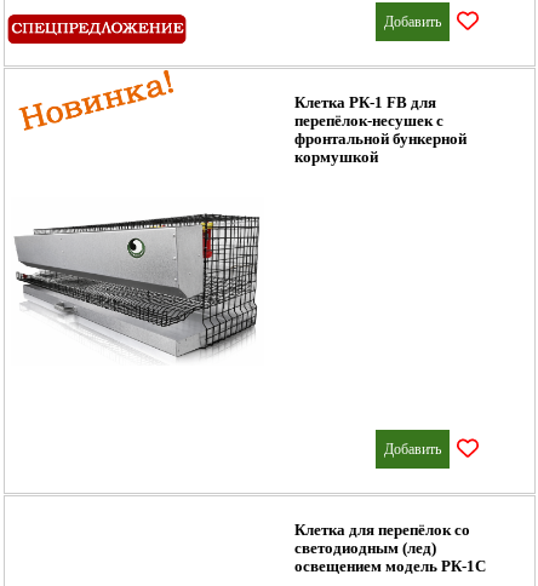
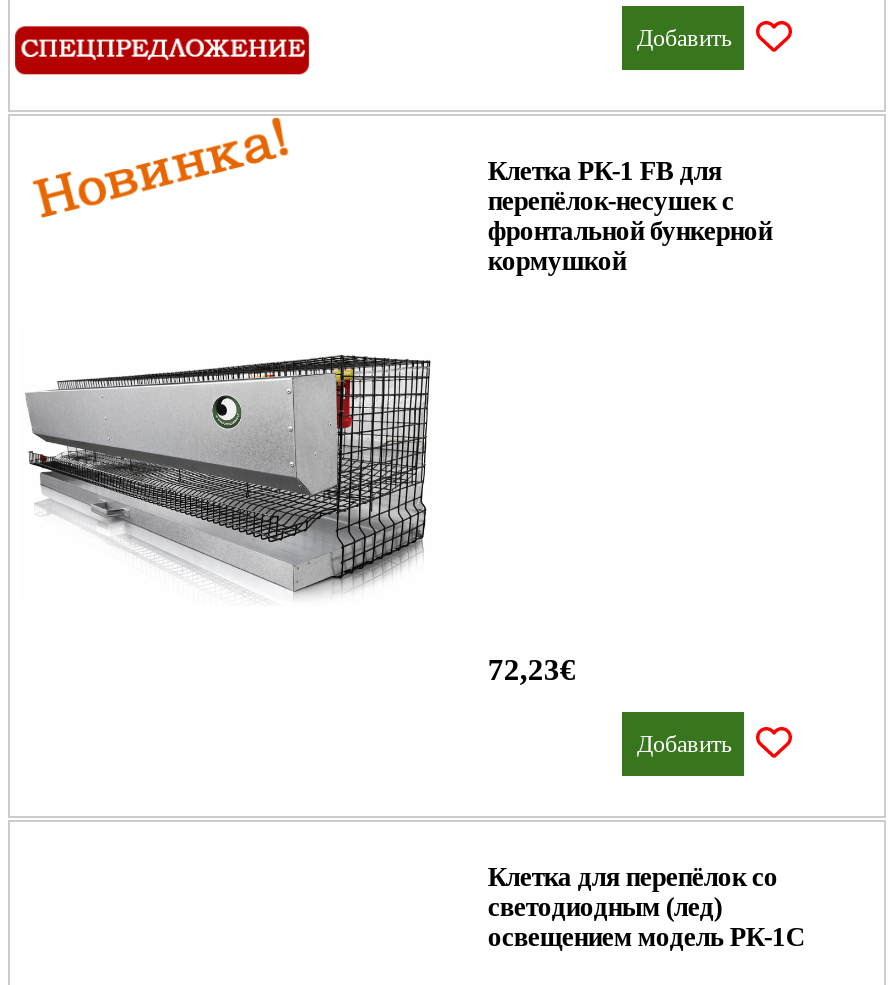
none -> [488,652,576,686] 72,23€

